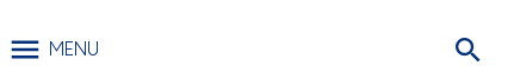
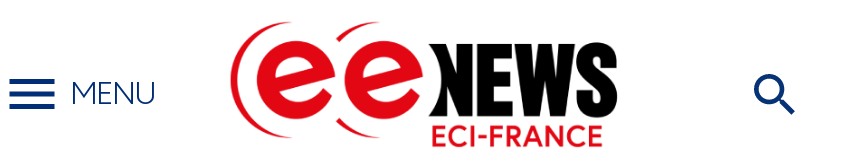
none -> [228,20,620,150] [image]

